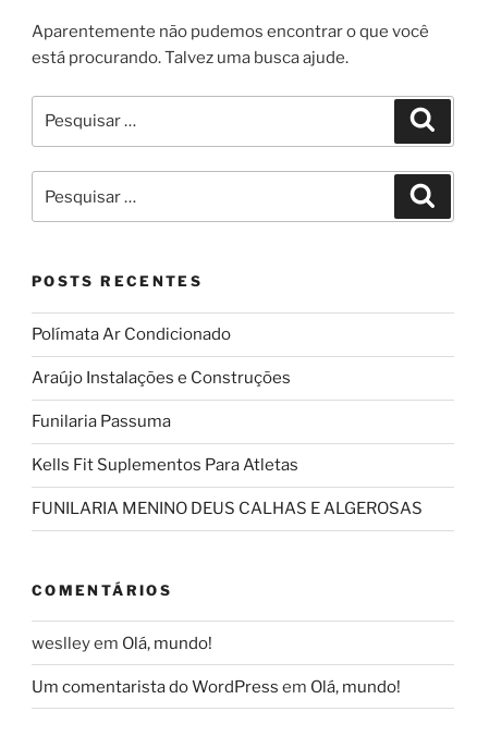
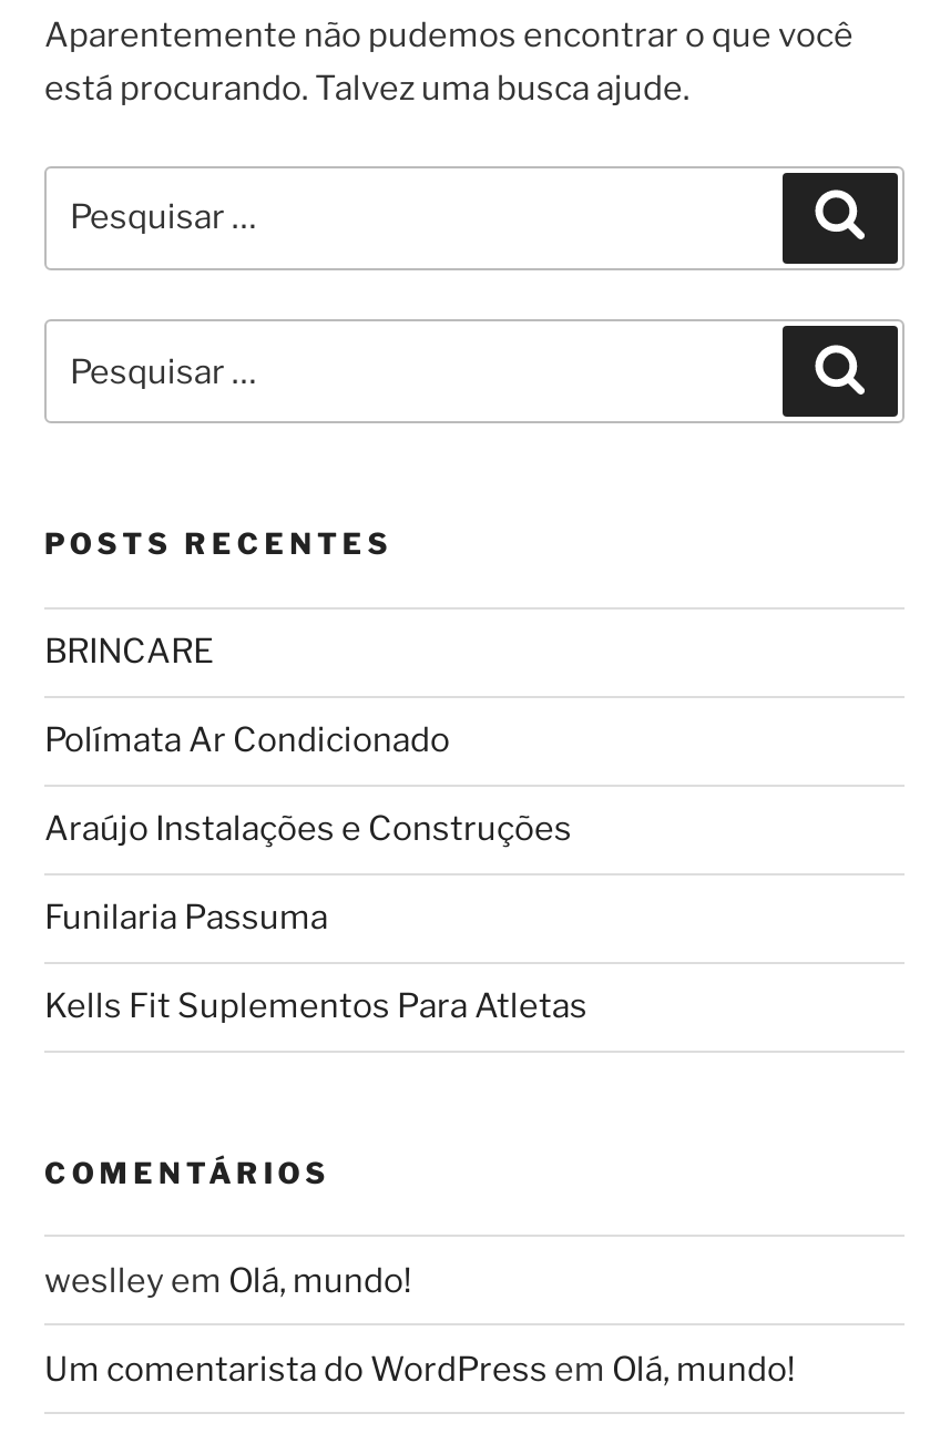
none -> [44,632,213,672] BRINCARE
moved [32,324,298,475] -> [44,720,587,1026]: Polímata Ar Condicionado | Araújo Instalações e Construções | Funilaria Passuma | Kells Fit Suplementos Para Atletas
[32,499,423,518] FUNILARIA MENINO DEUS CALHAS E ALGEROSAS -> none

